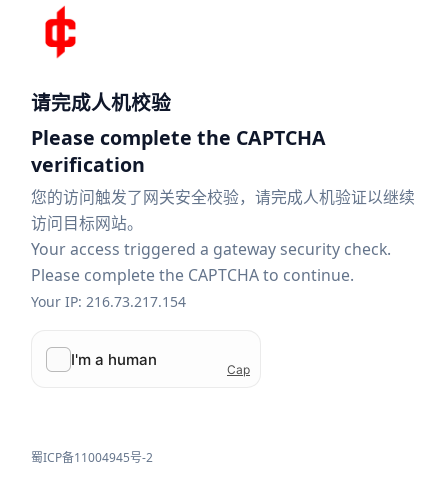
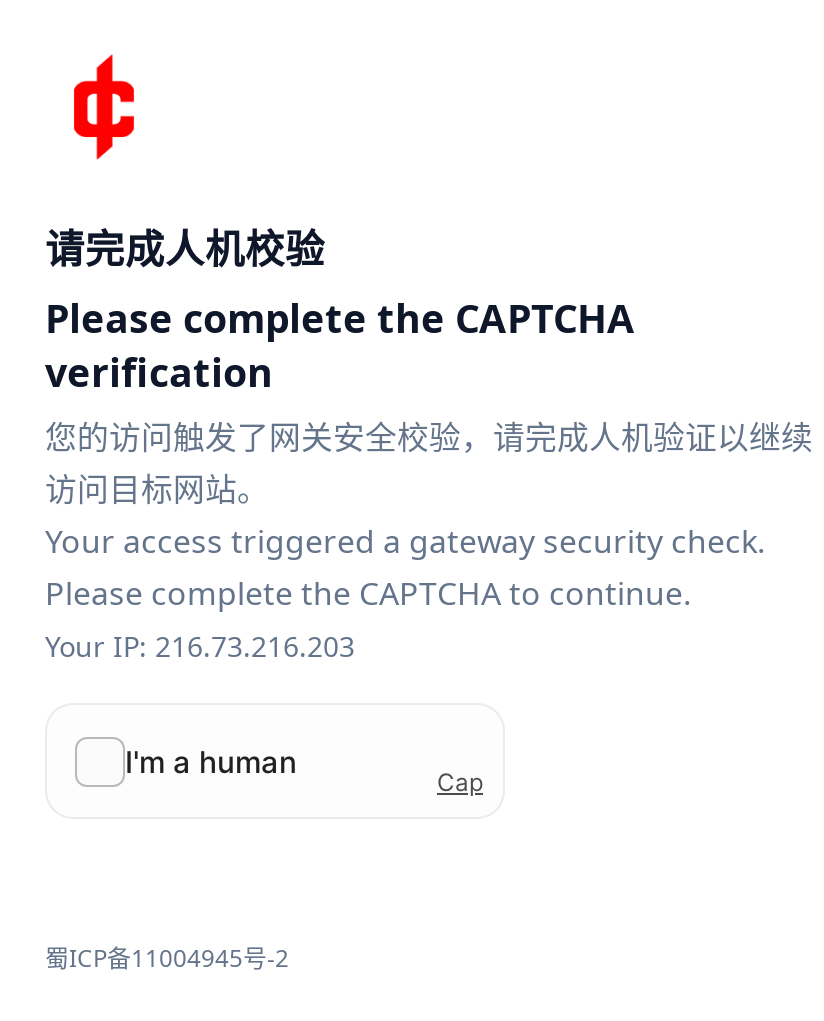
[31,292,186,311] Your IP: 216.73.217.154 -> [45,627,355,665] Your IP: 216.73.216.203

